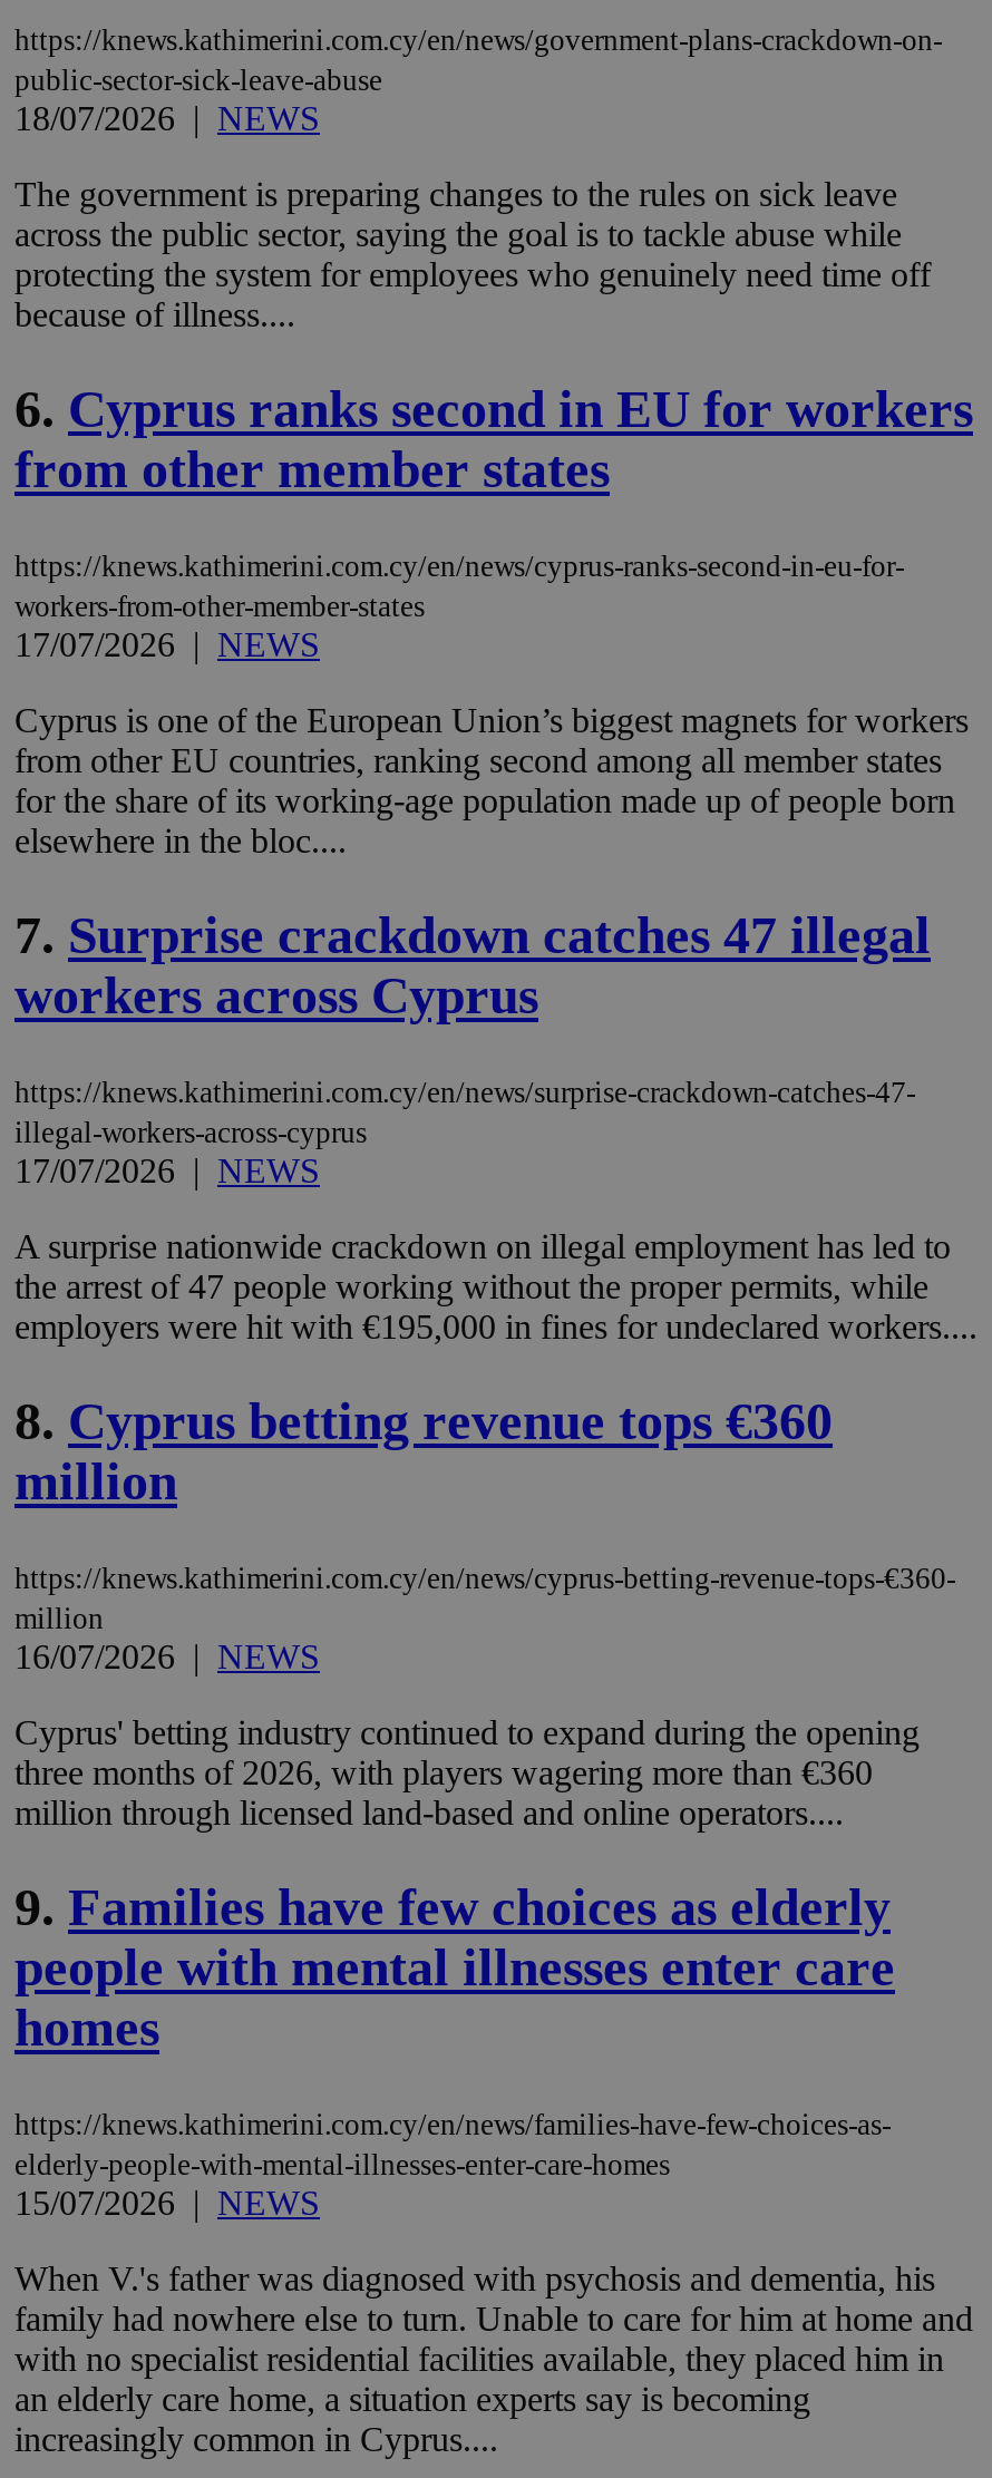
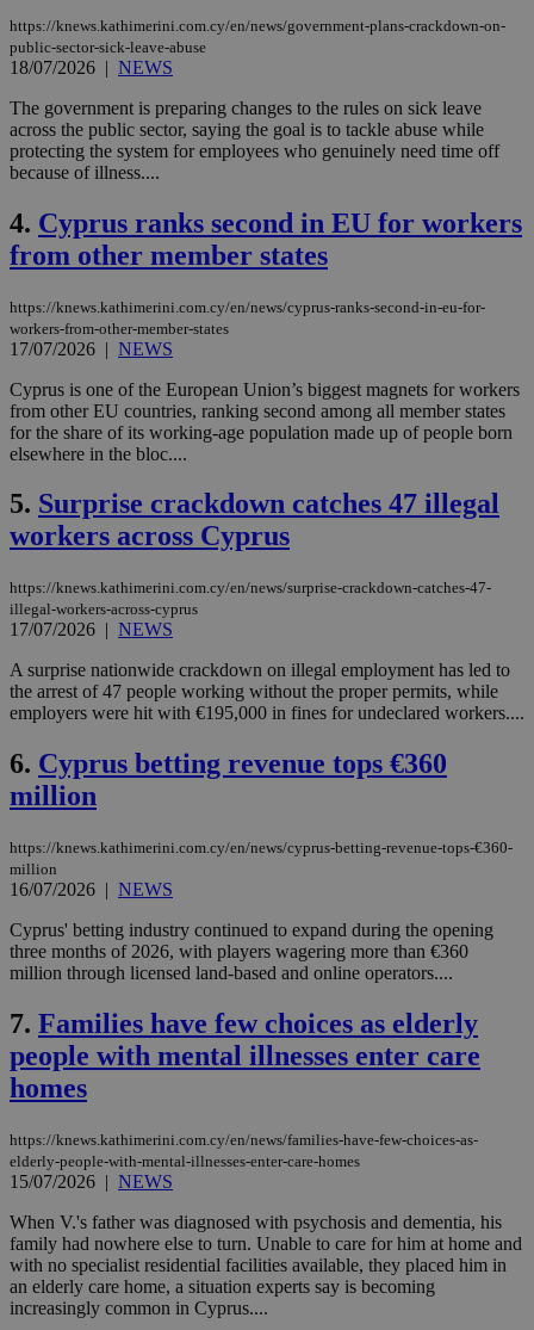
[14,380,973,438] 6. Cyprus ranks second in EU for workers -> [10,207,522,238] 4. Cyprus ranks second in EU for workers
[14,906,931,964] 7. Surprise crackdown catches 47 illegal -> [10,488,499,519] 5. Surprise crackdown catches 47 illegal
[14,1392,833,1450] 8. Cyprus betting revenue tops €360 -> [10,748,447,779] 6. Cyprus betting revenue tops €360
[14,1877,891,1935] 9. Families have few choices as elderly -> [10,1008,478,1039] 7. Families have few choices as elderly

